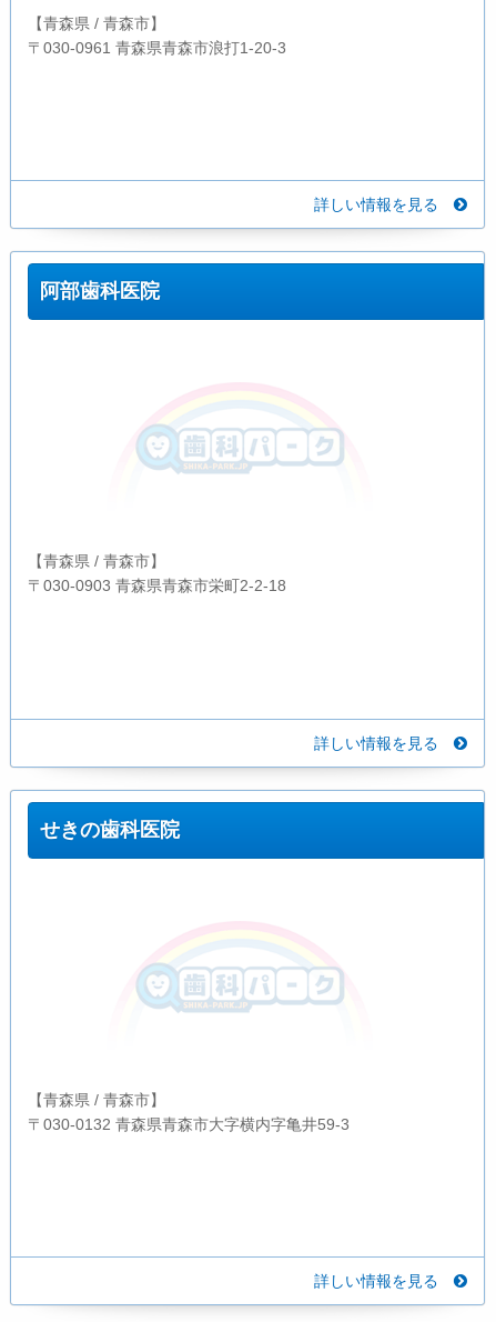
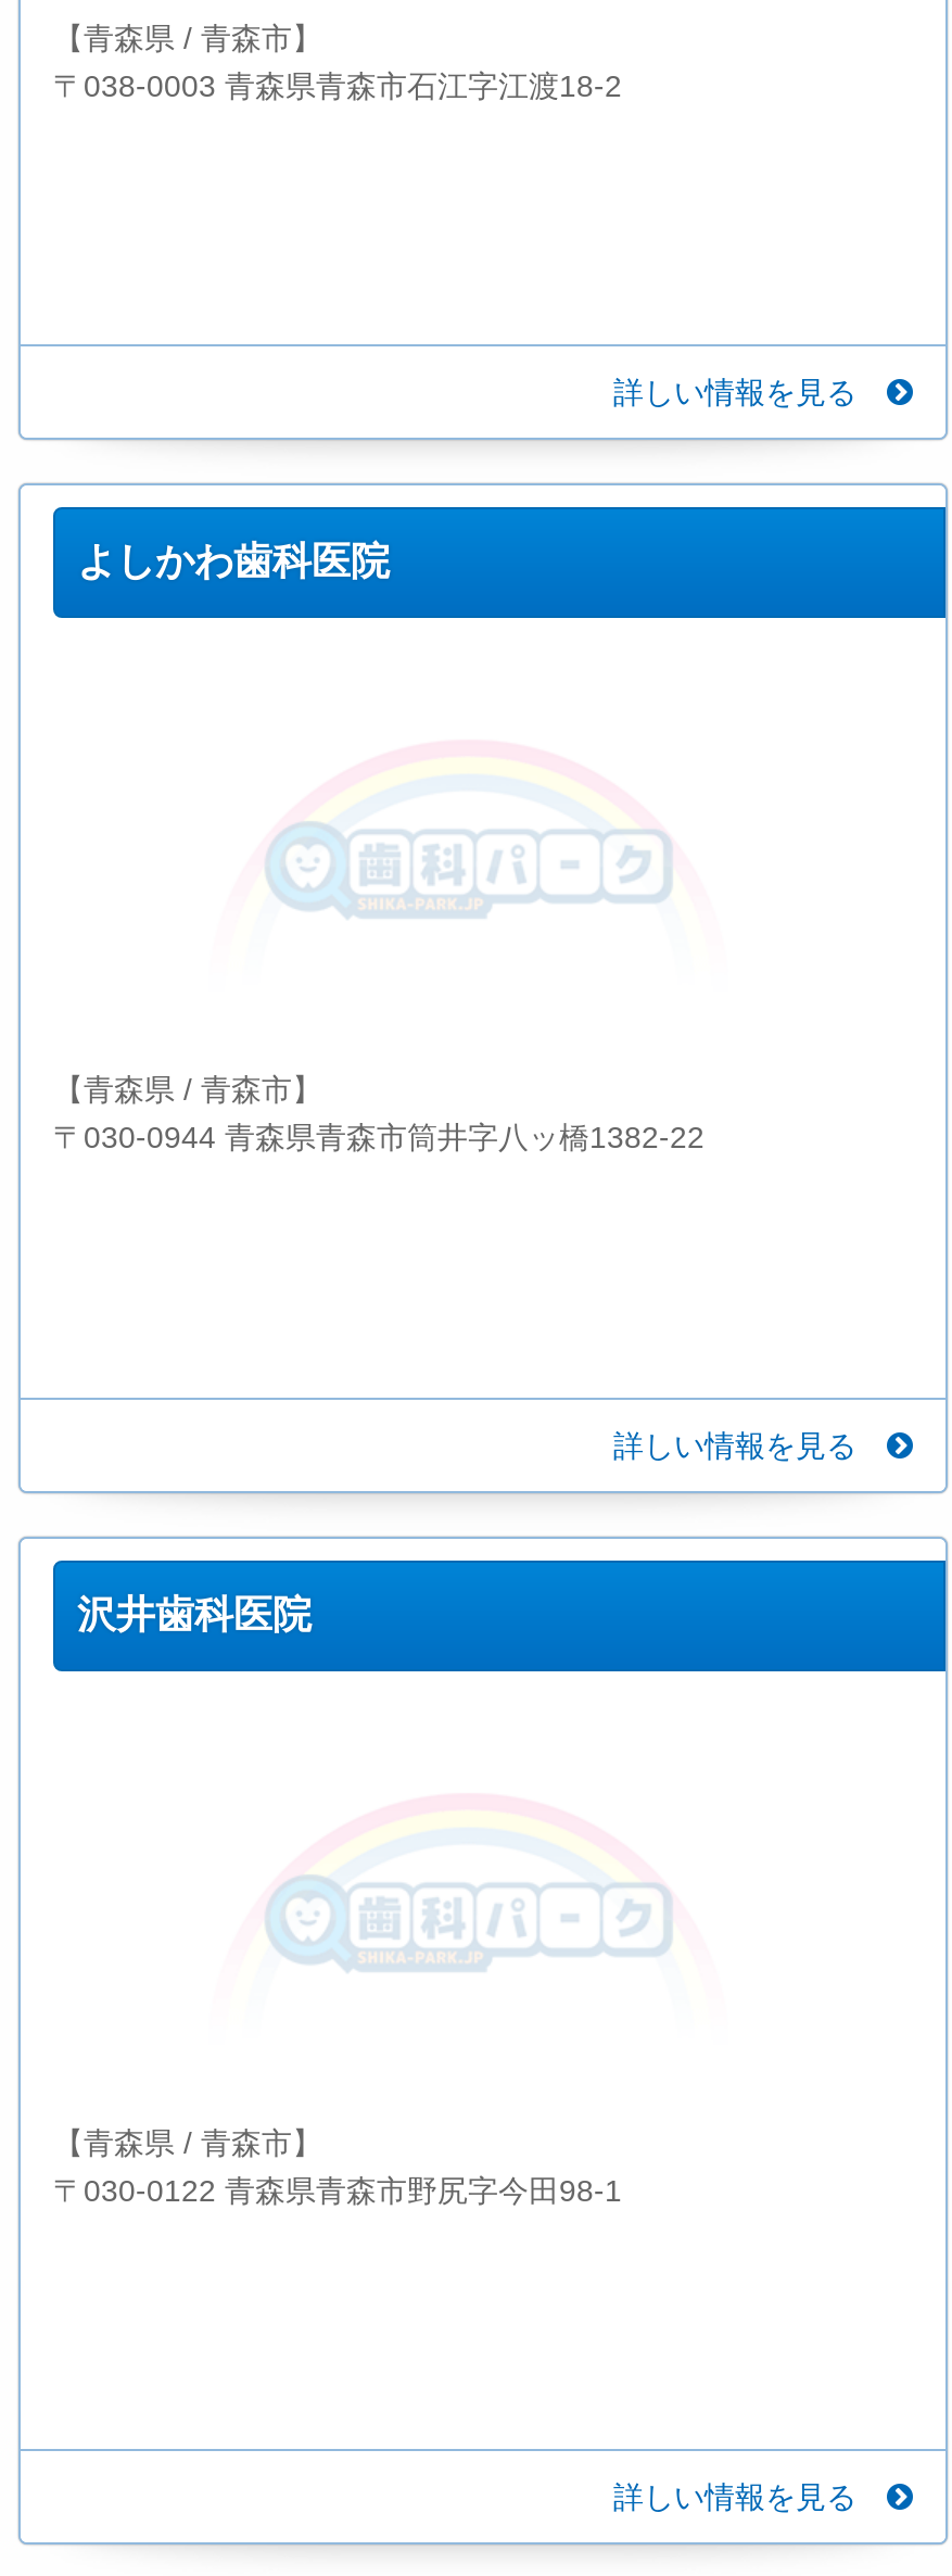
[28,39,286,56] 〒030-0961 青森県青森市浪打1-20-3 -> [53,68,622,103] 〒038-0003 青森県青森市石江字江渡18-2
[40,280,160,302] 阿部歯科医院 -> [77,540,390,584] よしかわ歯科医院
[28,577,286,595] 〒030-0903 青森県青森市栄町2-2-18 -> [53,1120,705,1155] 〒030-0944 青森県青森市筒井字八ッ橋1382-22
[40,818,180,841] せきの歯科医院 -> [77,1592,312,1636] 沢井歯科医院
[28,1115,350,1133] 〒030-0132 青森県青森市大字横内字亀井59-3 -> [53,2172,622,2207] 〒030-0122 青森県青森市野尻字今田98-1

